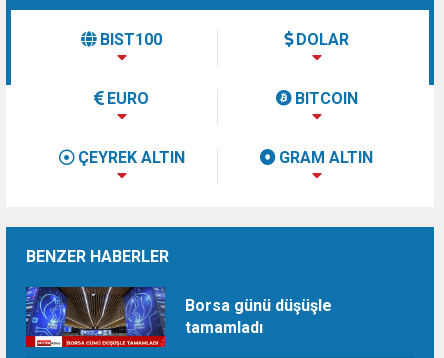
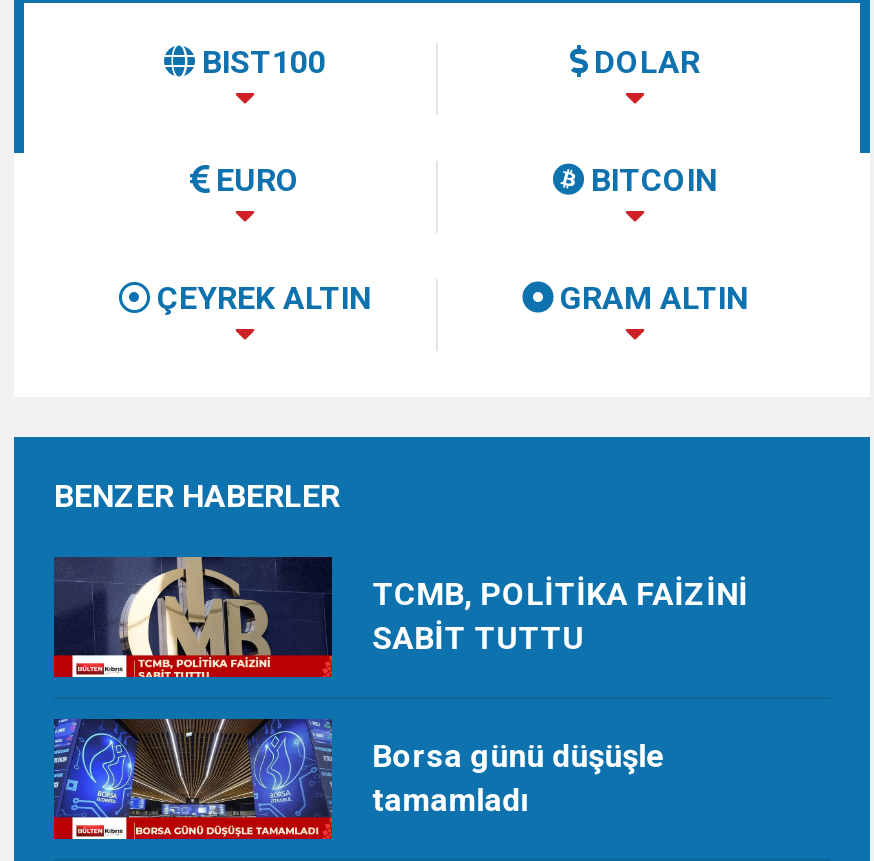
none -> [54,555,748,679] [image] | TCMB, POLİTİKA FAİZİNİ | SABİT TUTTU

